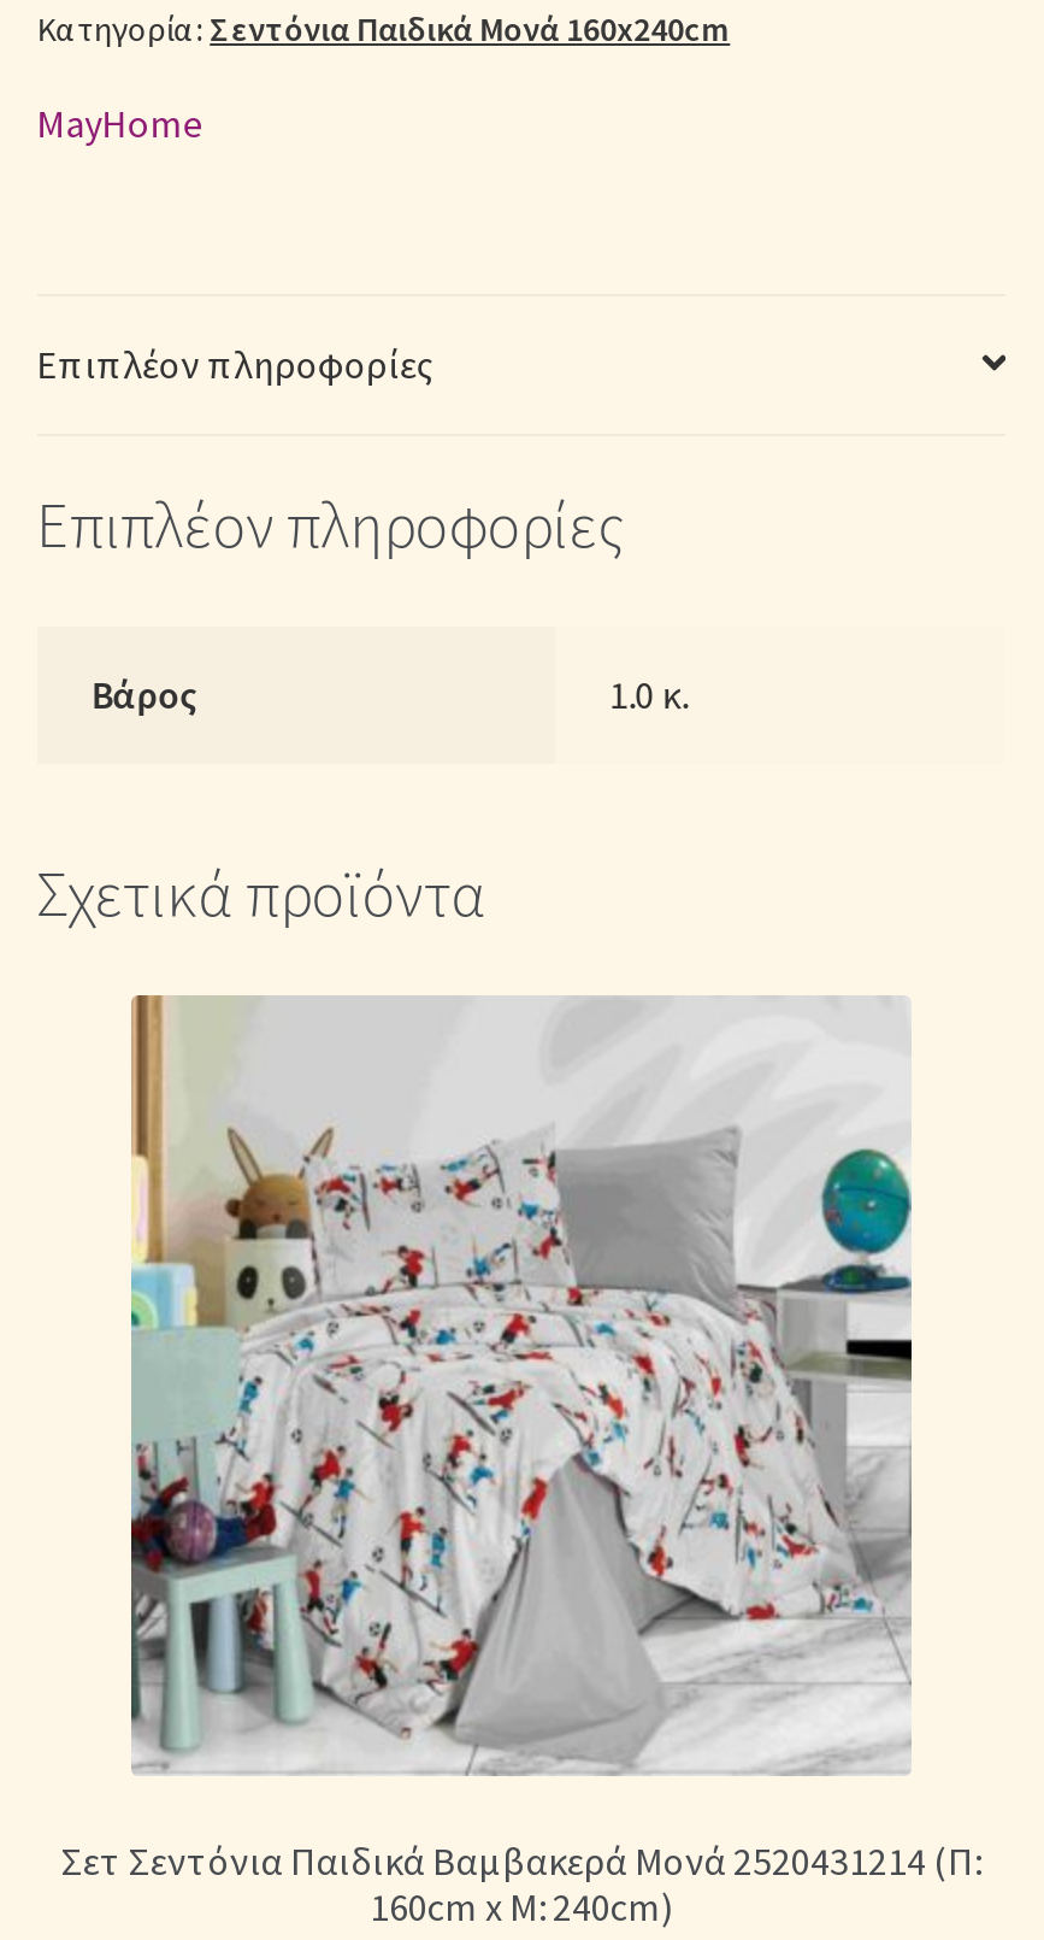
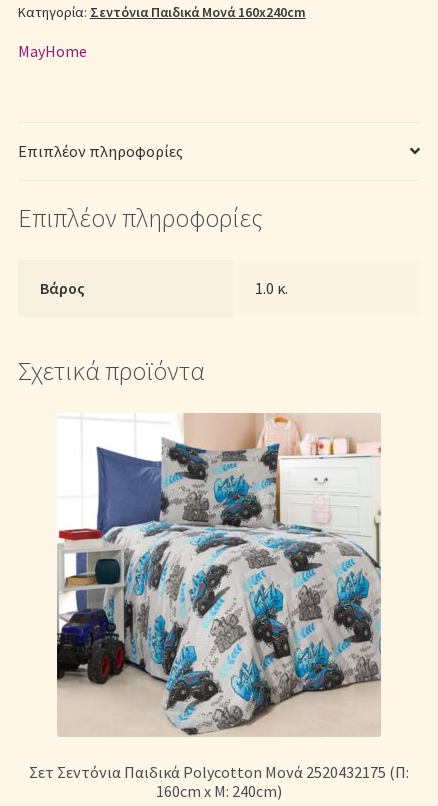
[61,993,981,1884] [image] | Σετ Σεντόνια Παιδικά Βαμβακερά Μονά 2520431214 (Π: -> [29,413,409,782] [image] | Σετ Σεντόνια Παιδικά Polycotton Μονά 2520432175 (Π:

